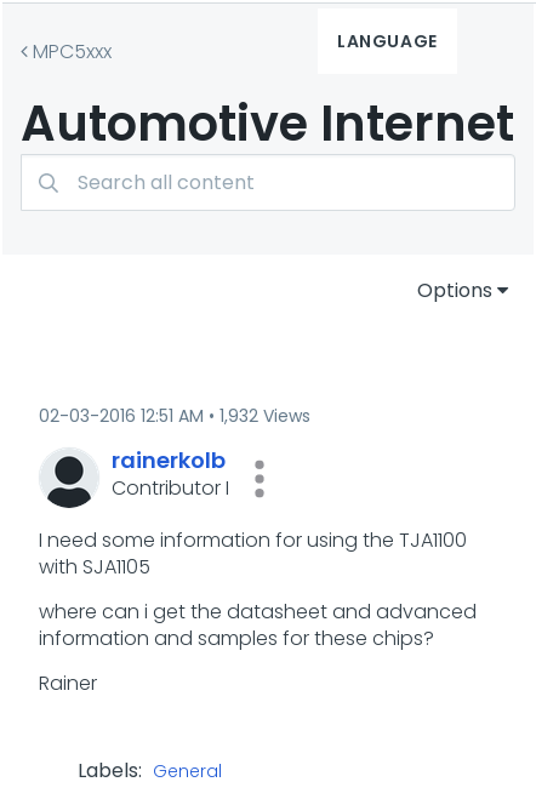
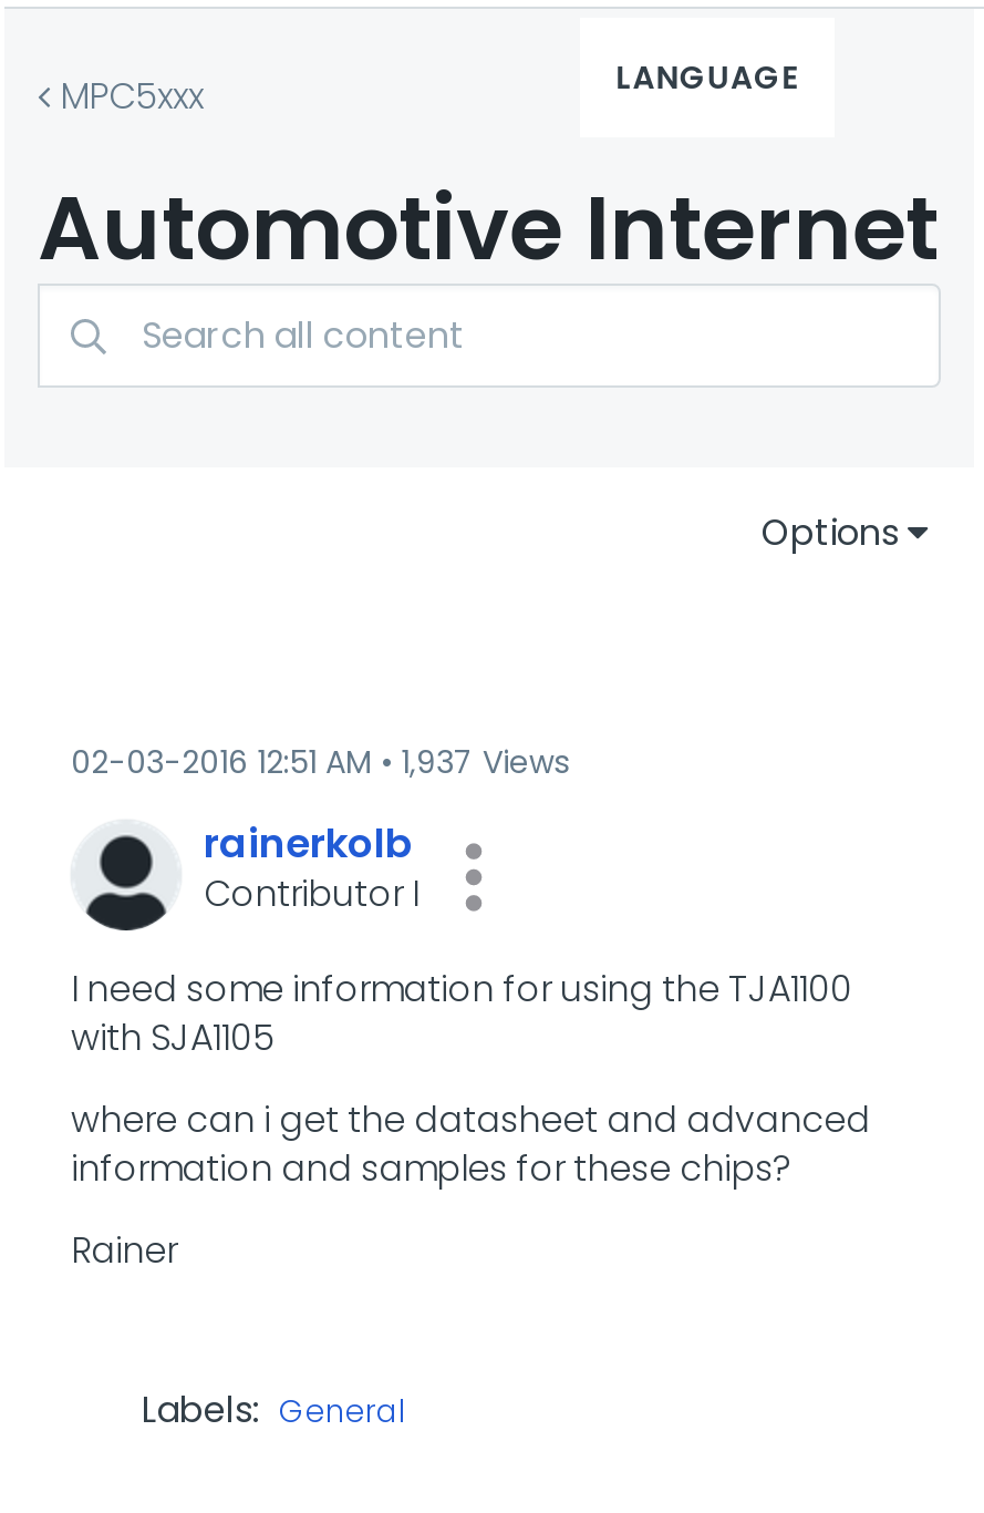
[39,404,310,428] 02-03-2016 12:51 AM 1,932 Views -> [71,740,569,784] 02-03-2016 12:51 AM 1,937 Views

